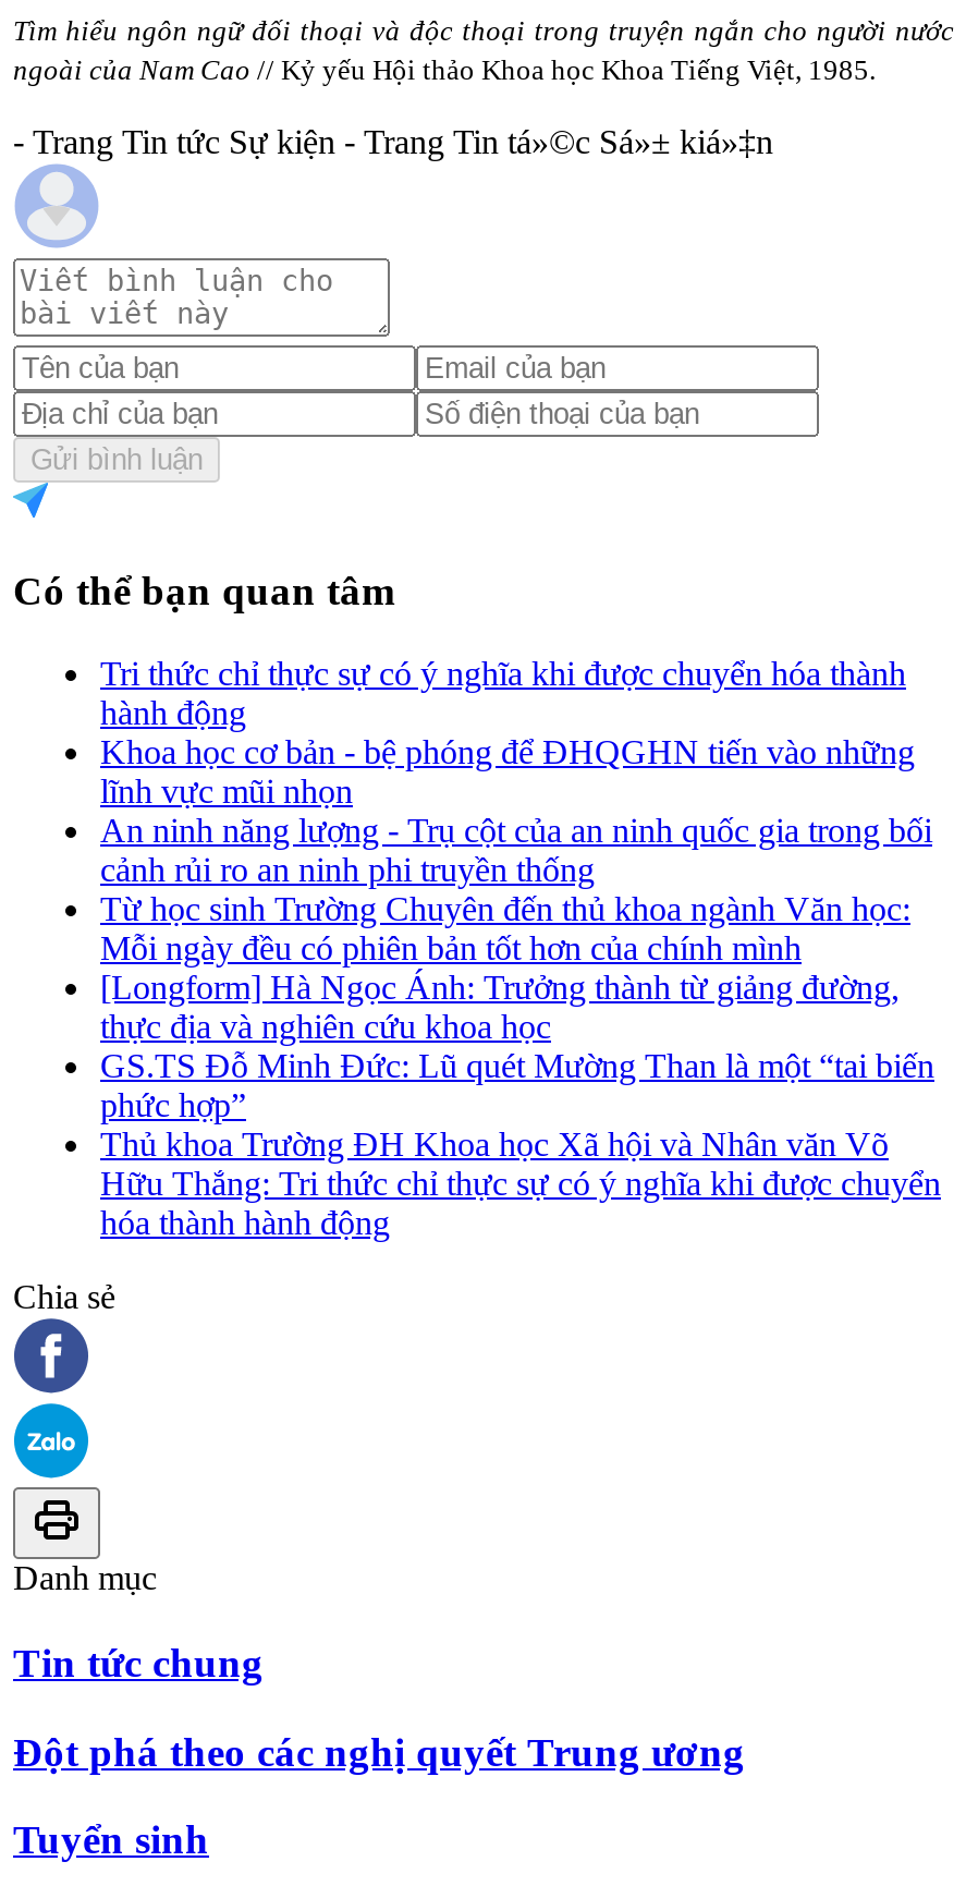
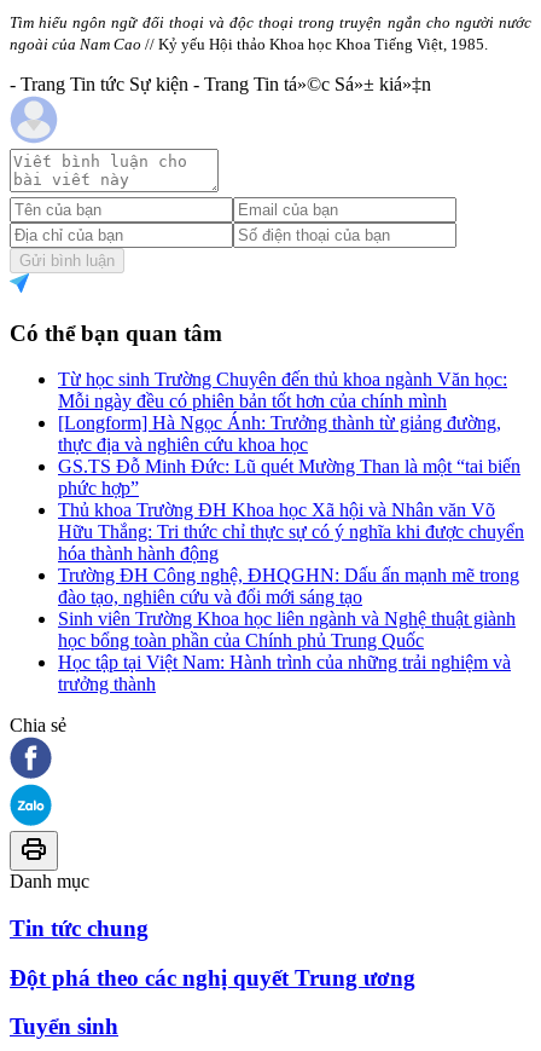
[100,655,932,889] Tri thức chỉ thực sự có ý nghĩa khi được chuyển hóa thành | hành động | Khoa học cơ bản - bệ phóng để ĐHQGHN tiến vào những | lĩnh vực mũi nhọn | An ninh năng lượng - Trụ cột của an ninh quốc gia trong bối | cảnh rủi ro an ninh phi truyền thống -> none
moved [100,891,941,1242] -> [58,369,524,564]: Từ học sinh Trường Chuyên đến thủ khoa ngành Văn học: | Mỗi ngày đều có phiên bản tốt hơn của chính mình | [Longform] Hà Ngọc Ánh: Trưởng thành từ giảng đường, | ... | Hữu Thắng: Tri thức chỉ thực sự có ý nghĩa khi được chuyển | hóa thành hành động
none -> [58,565,519,695] Trường ĐH Công nghệ, ĐHQGHN: Dấu ấn mạnh mẽ trong | đào tạo, nghiên cứu và đổi mới sáng tạo | Sinh viên Trường Khoa học liên ngành và Nghệ thuật giành | học bổng toàn phần của Chính phủ Trung Quốc | Học tập tại Việt Nam: Hành trình của những trải nghiệm và | trưởng thành

